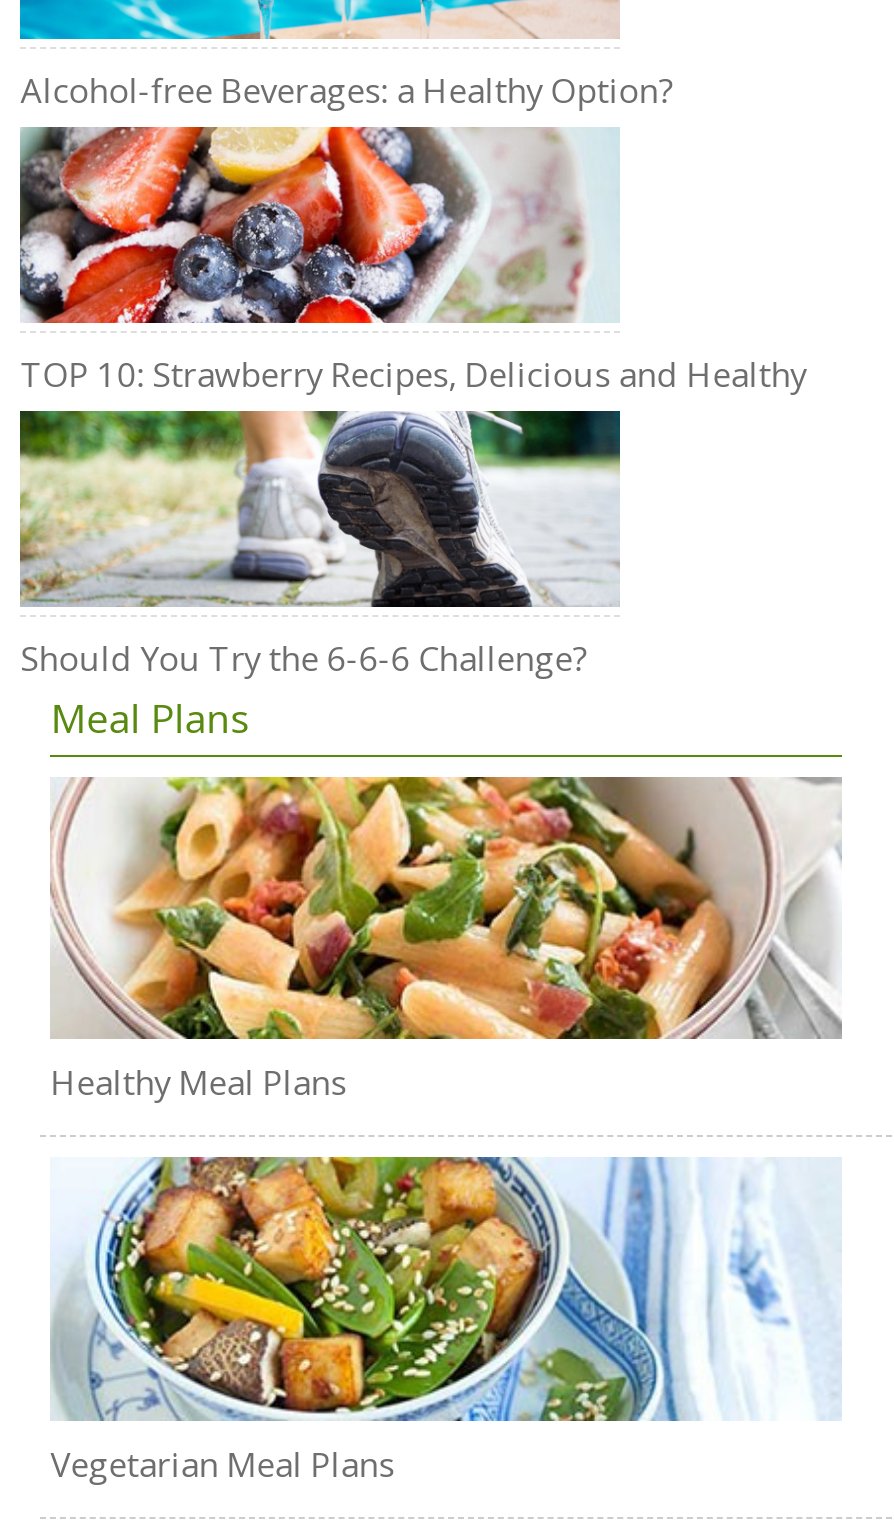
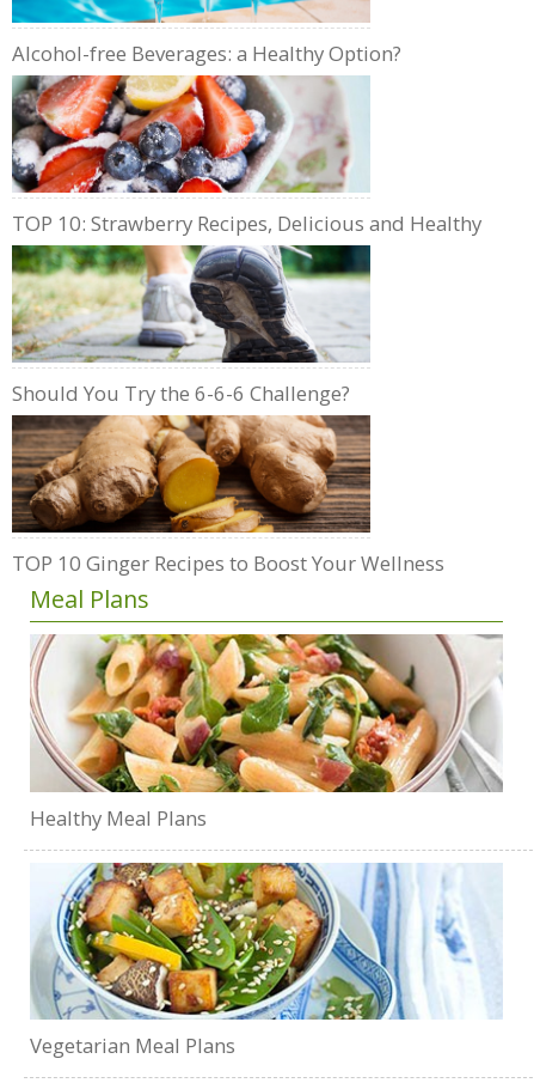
none -> [11,414,445,577] [image] | TOP 10 Ginger Recipes to Boost Your Wellness

